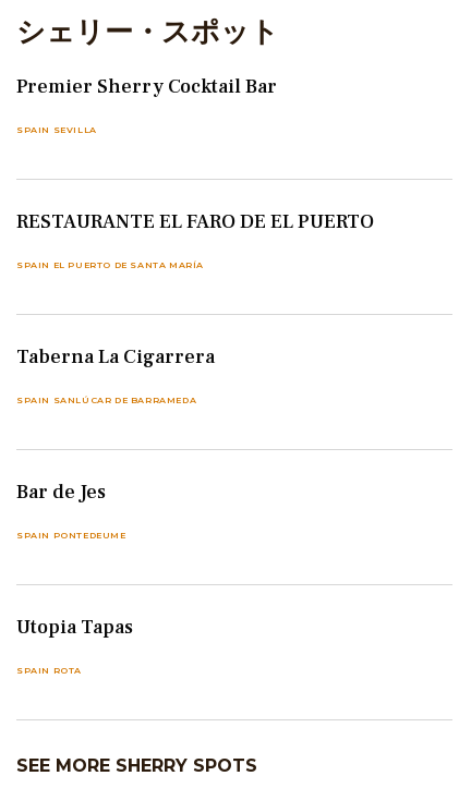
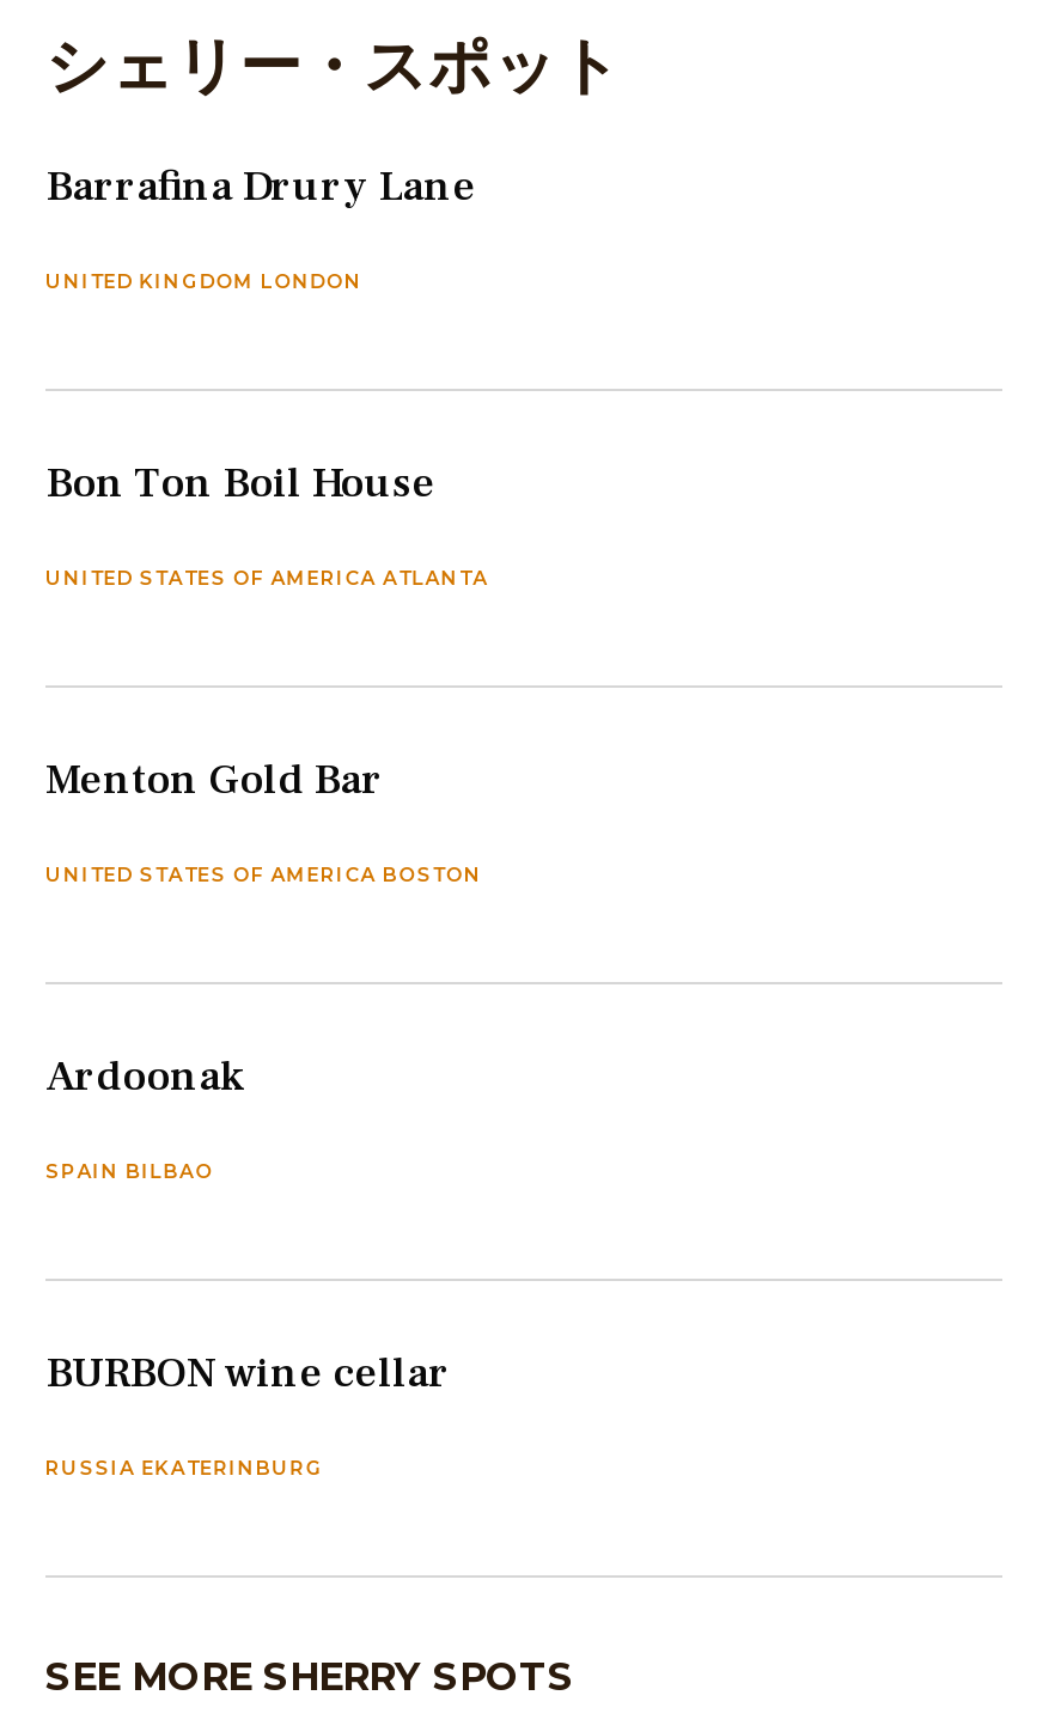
[16,74,277,99] Premier Sherry Cocktail Bar -> [45,159,476,214] Barrafina Drury Lane
[16,124,97,135] SPAIN SEVILLA -> [45,269,363,293] UNITED KINGDOM LONDON
[16,209,374,234] RESTAURANTE EL FARO DE EL PUERTO -> [45,456,435,511] Bon Ton Boil House
[16,260,204,270] SPAIN EL PUERTO DE SANTA MARÍA -> [45,566,489,590] UNITED STATES OF AMERICA ATLANTA
[16,345,215,370] Taberna La Cigarrera -> [45,753,383,808] Menton Gold Bar
[16,395,196,406] SPAIN SANLÚCAR DE BARRAMEDA -> [45,863,482,887] UNITED STATES OF AMERICA BOSTON
[16,480,106,505] Bar de Jes -> [45,1049,244,1104] Ardoonak
[16,530,126,541] SPAIN PONTEDEUME -> [45,1159,213,1183] SPAIN BILBAO
[16,615,133,640] Utopia Tapas -> [45,1346,450,1401] BURBON wine cellar
[16,665,82,676] SPAIN ROTA -> [45,1456,324,1480] RUSSIA EKATERINBURG

